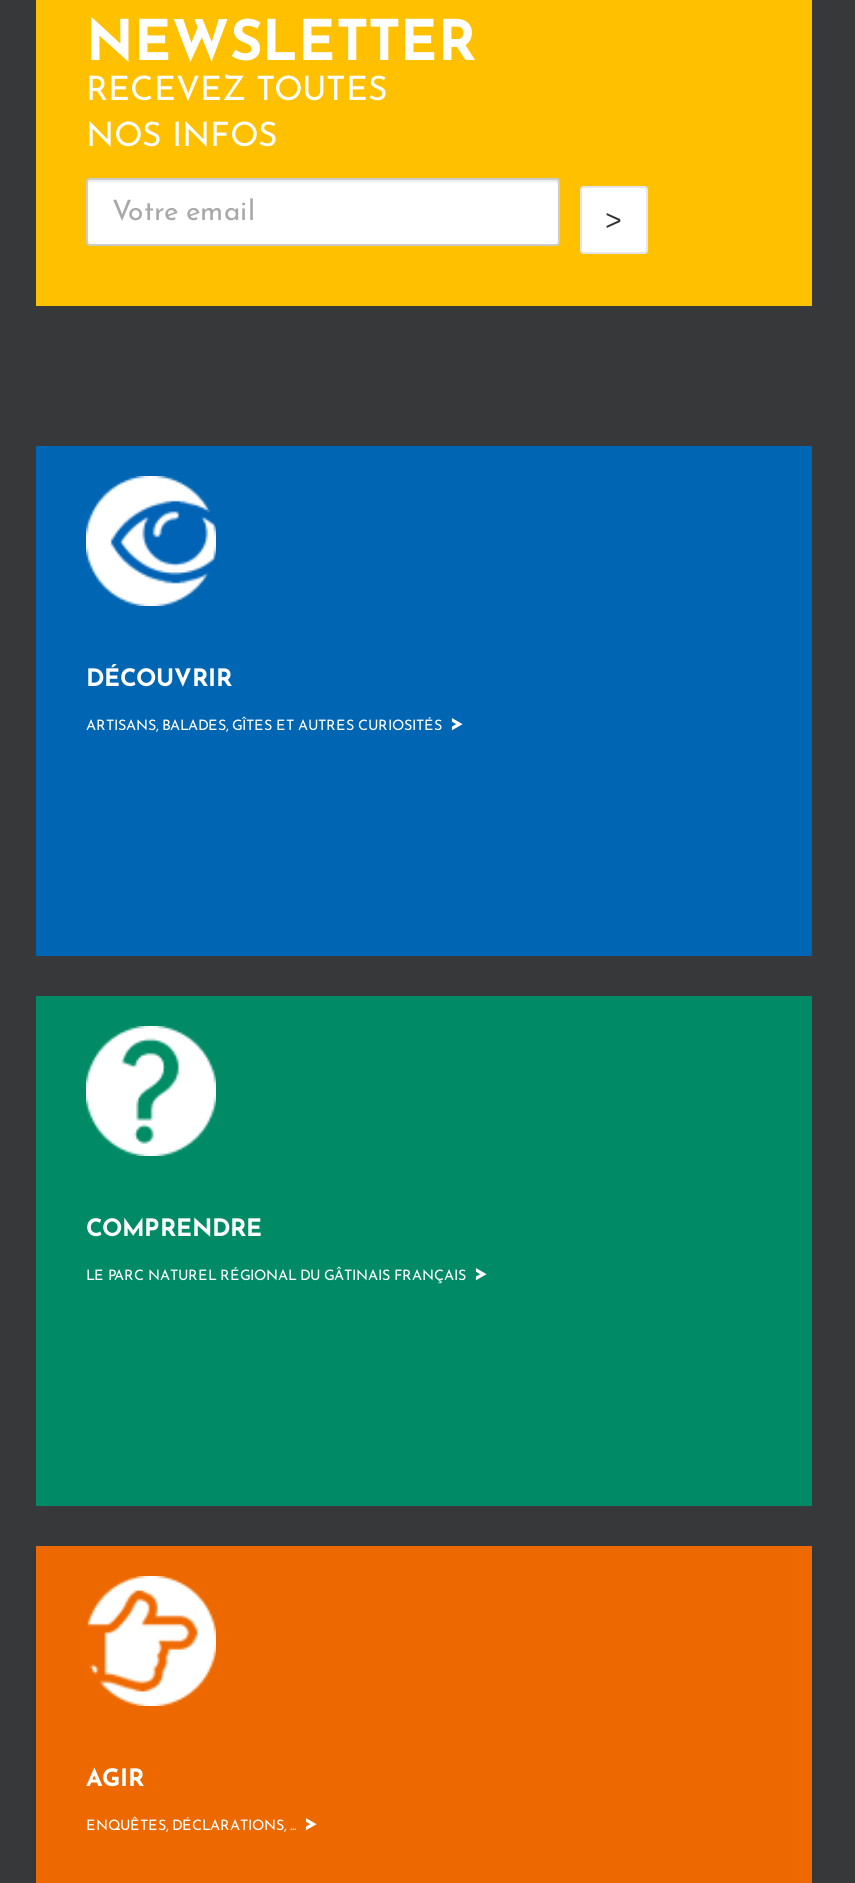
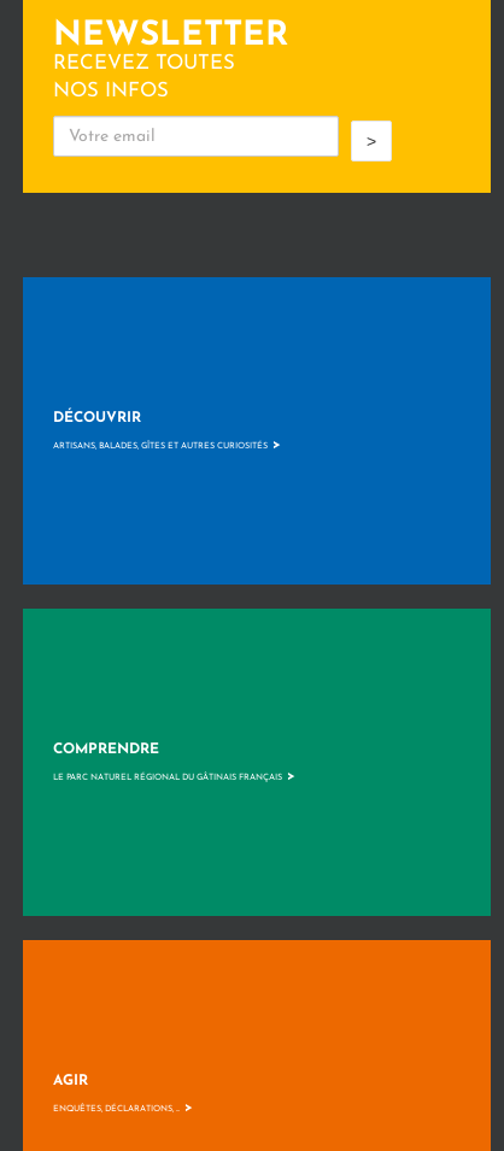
[84,474,218,608] [image] -> none
[84,1024,218,1158] [image] -> none
[86,1574,218,1708] [image] -> none

